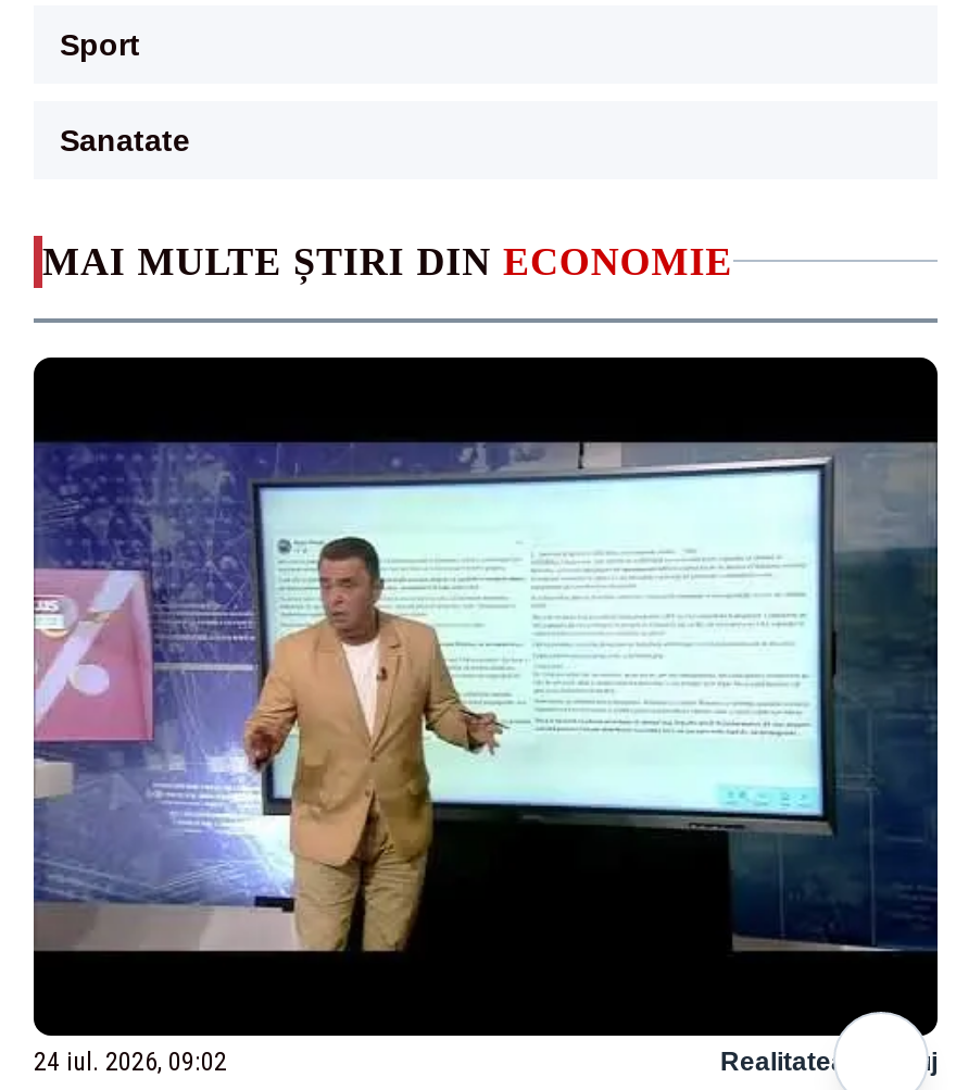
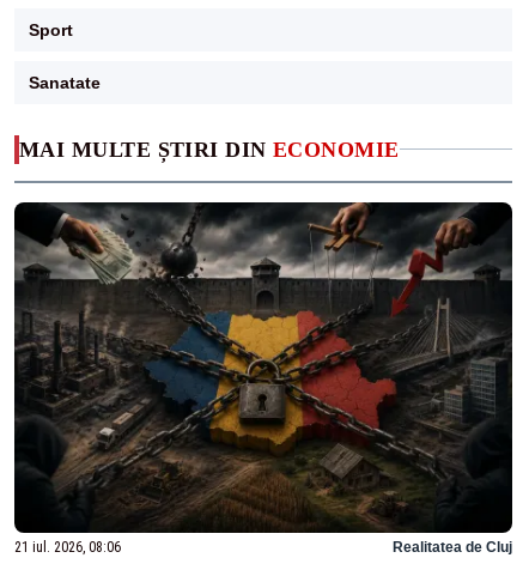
[32,355,938,1076] [image] | 24 iul. 2026, 09:02 -> [13,201,512,556] [image] | 21 iul. 2026, 08:06

